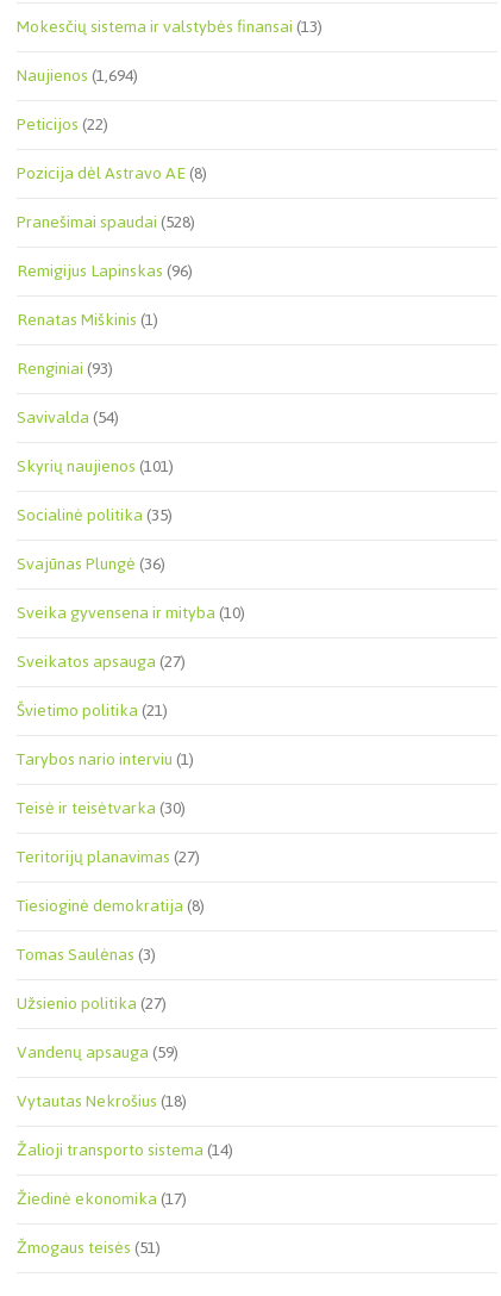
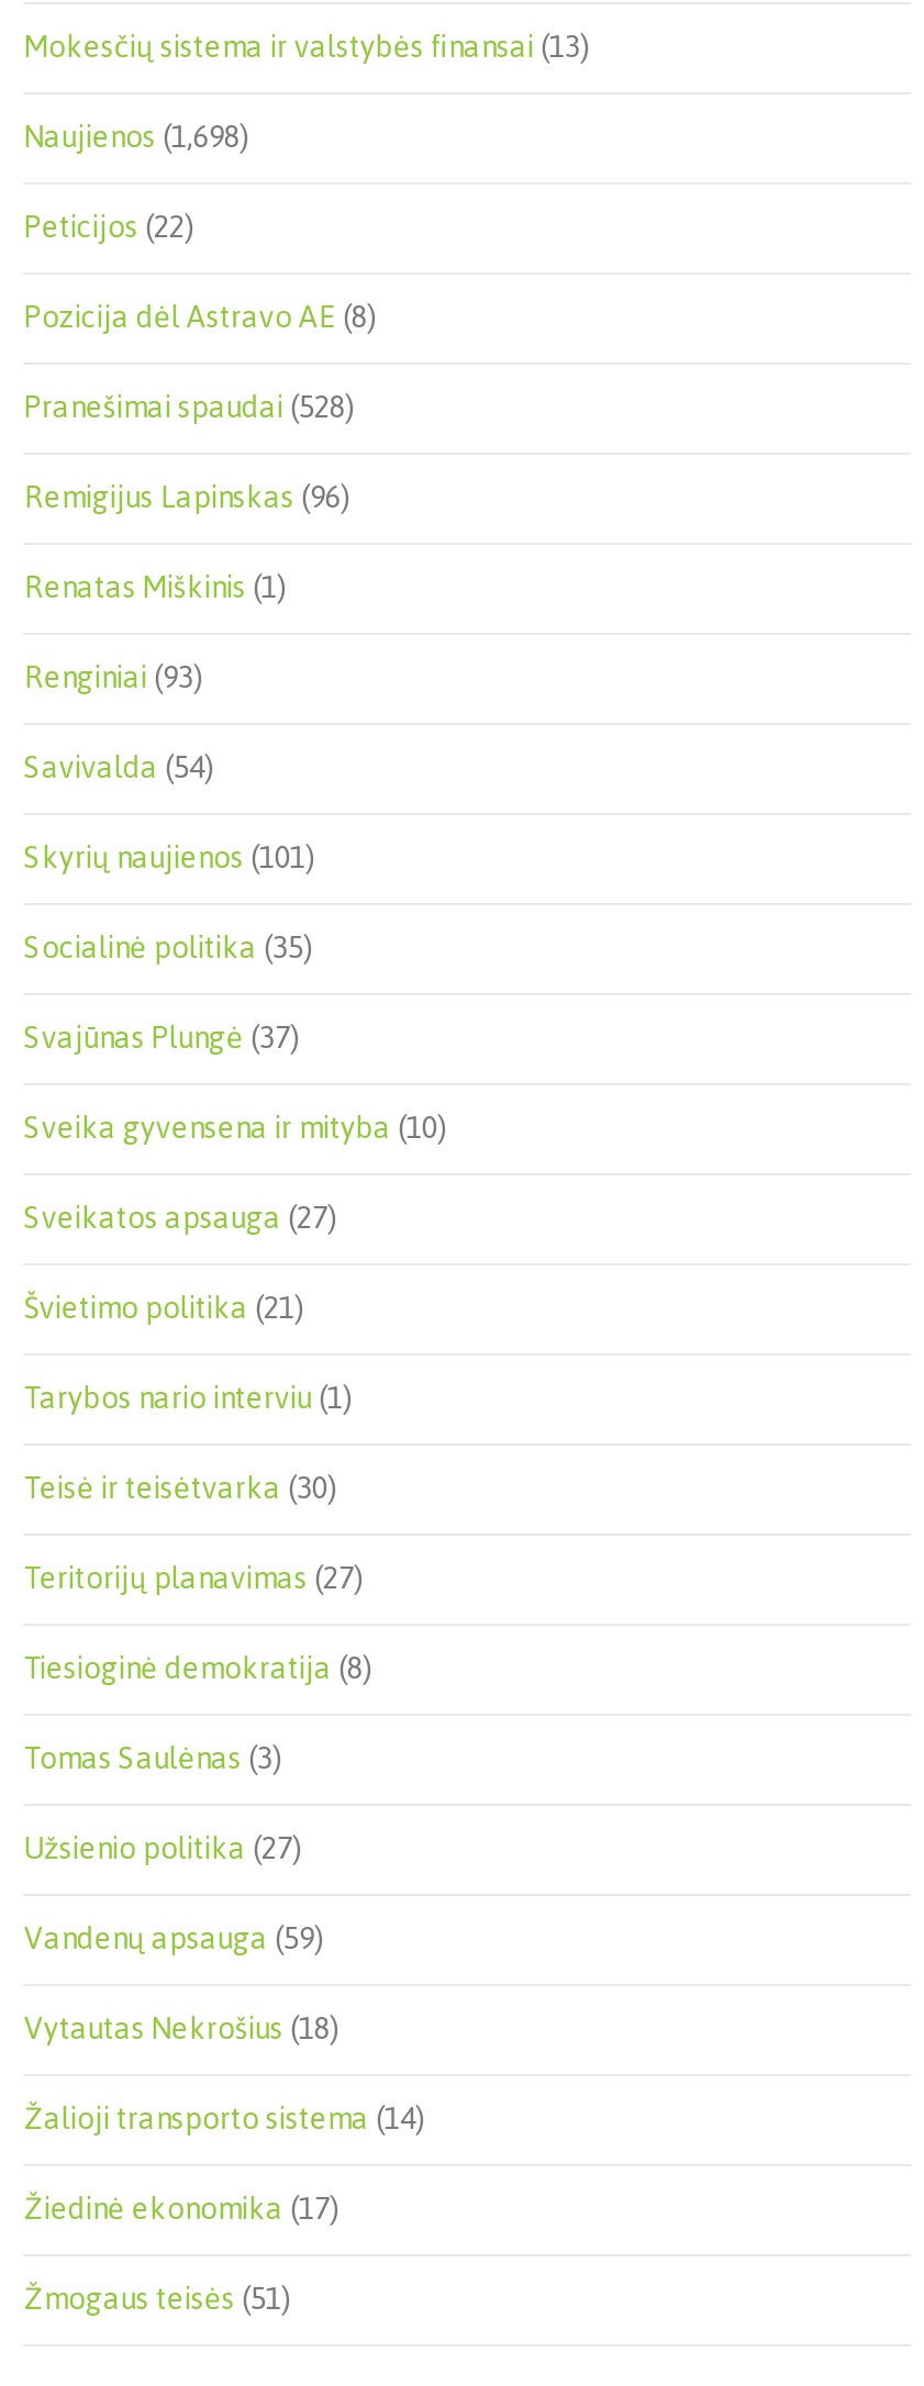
[17,60,139,92] Naujienos (1,694) -> [24,108,248,167] Naujienos (1,698)
[17,548,166,580] Svajūnas Plungė (36) -> [24,1008,299,1068] Svajūnas Plungė (37)

